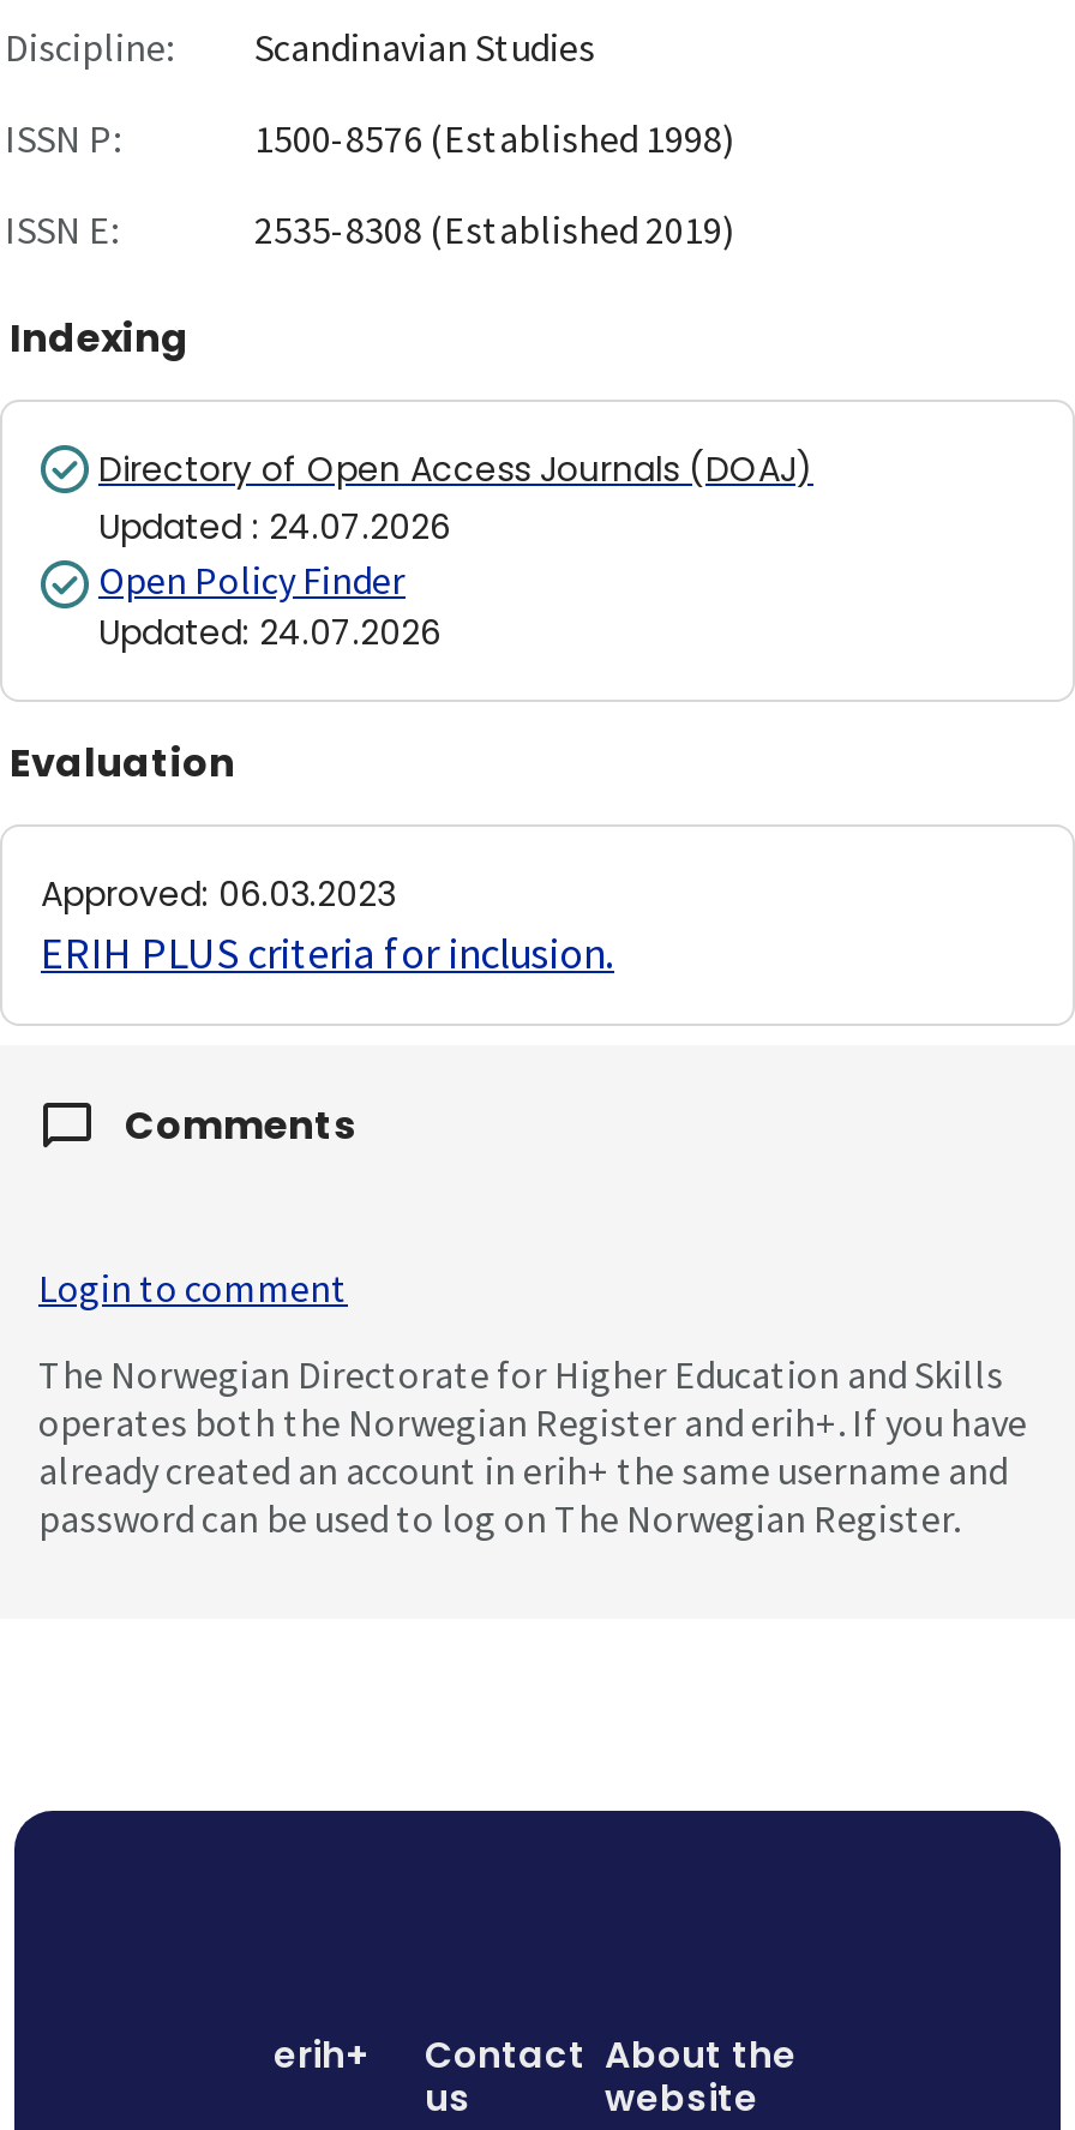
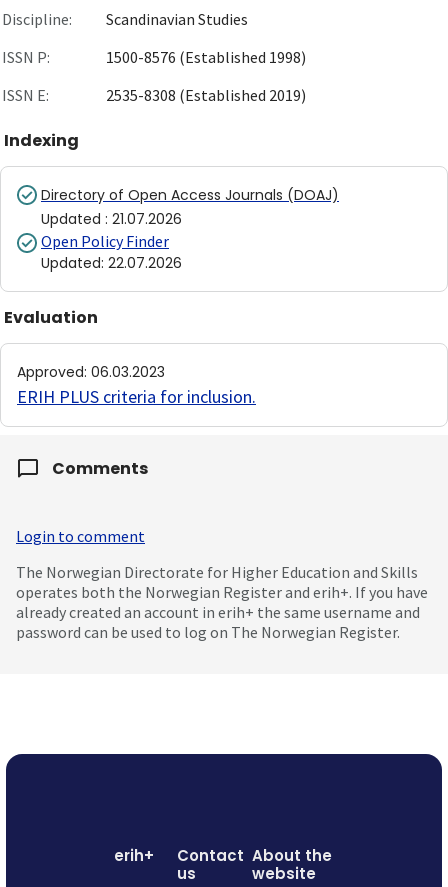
[98,503,451,551] Updated: 24.07.2026 -> [41,209,182,229] Updated: 21.07.2026
[98,609,442,657] Updated: 24.07.2026 -> [41,253,182,273] Updated: 22.07.2026

